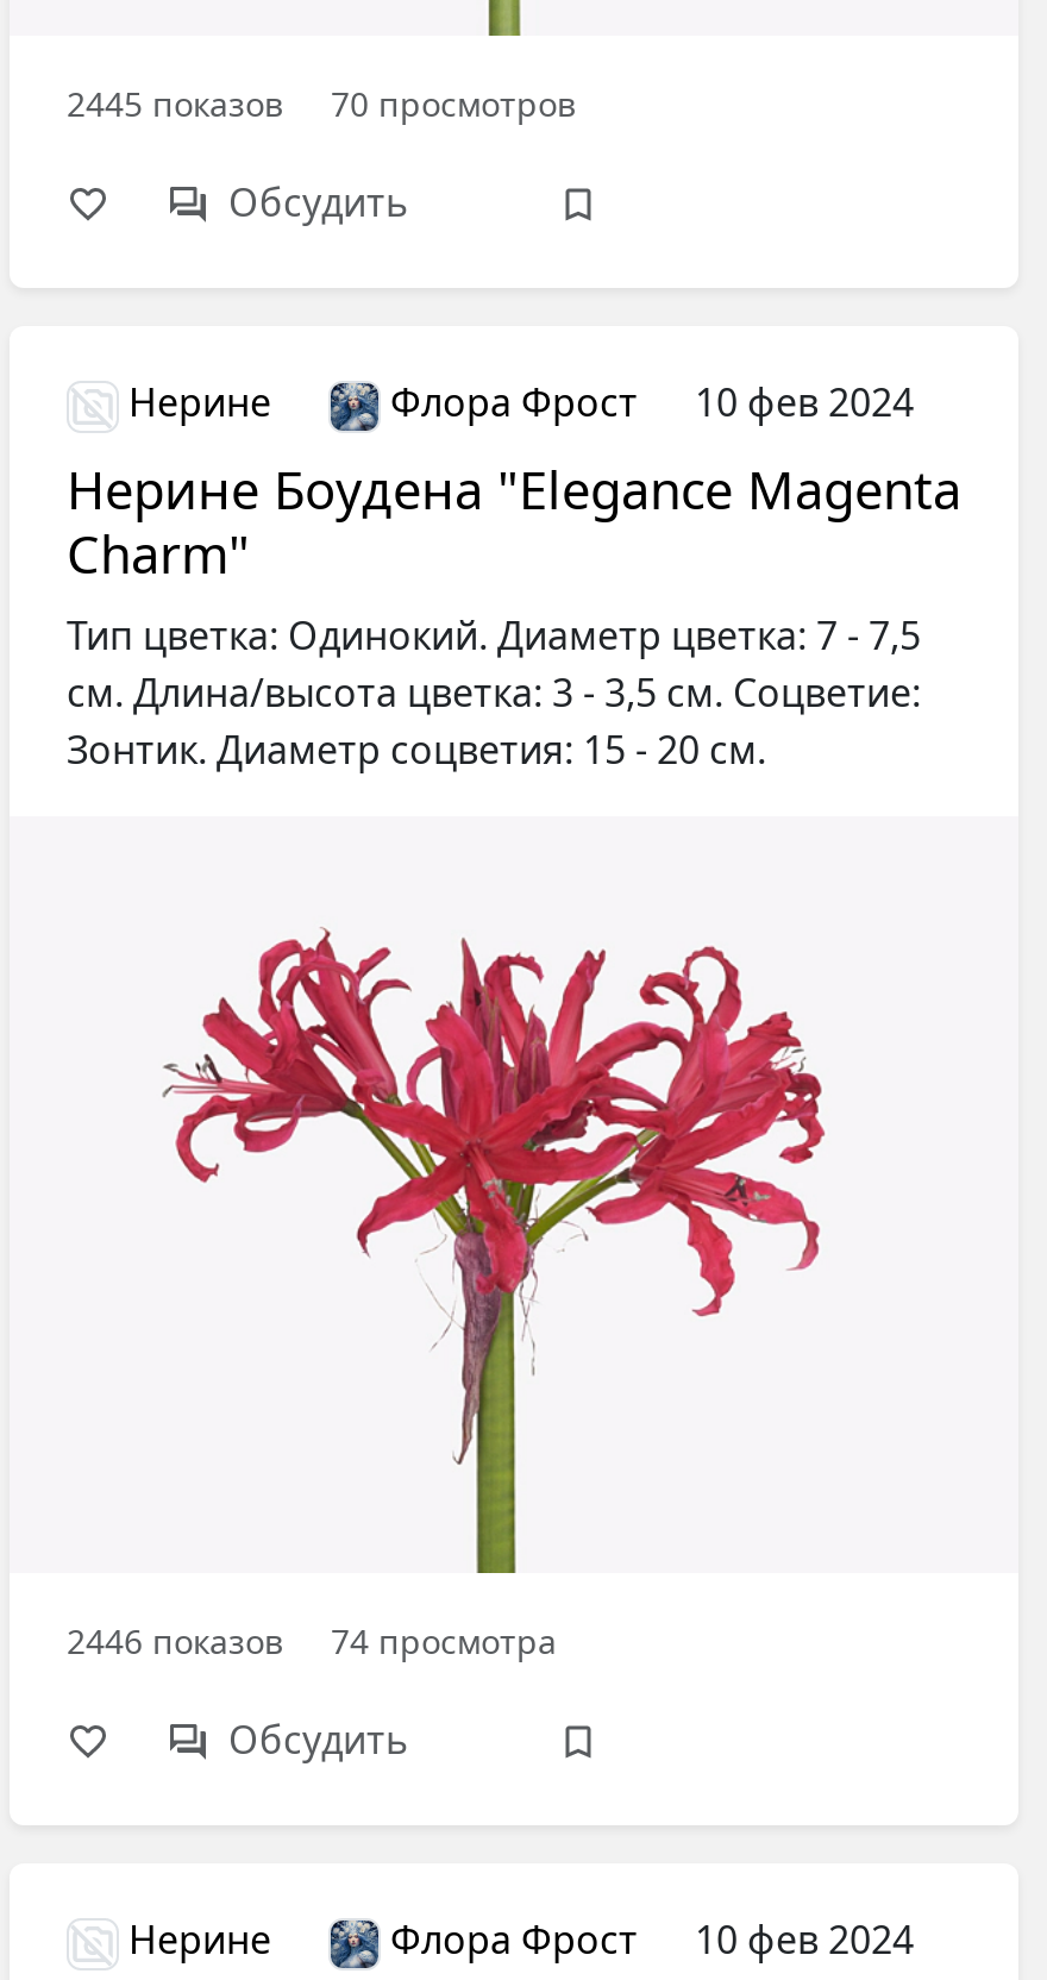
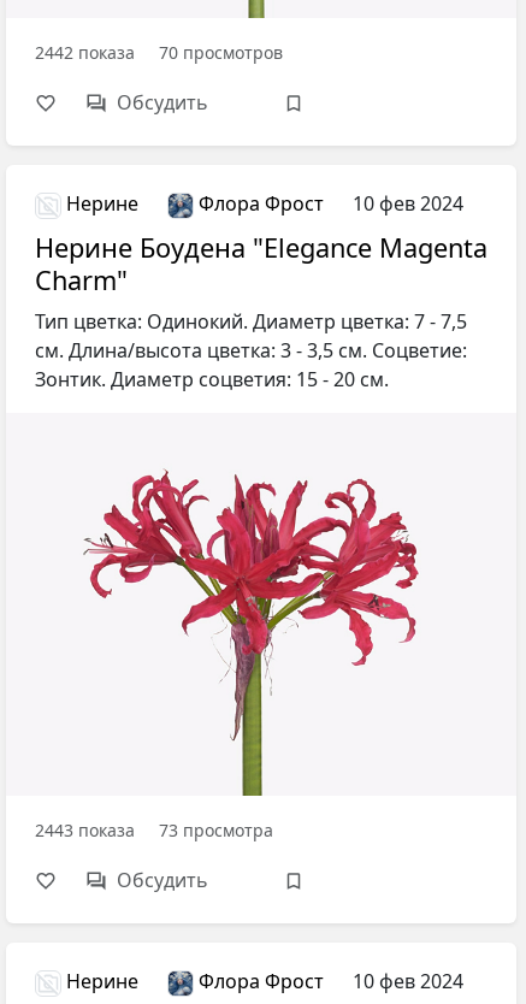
[67,81,576,127] 2445 показов 70 просмотров -> [35,41,283,64] 2442 показа 70 просмотров
[67,1619,557,1664] 2446 показов | 74 просмотра -> [35,819,273,842] 2443 показа | 73 просмотра

